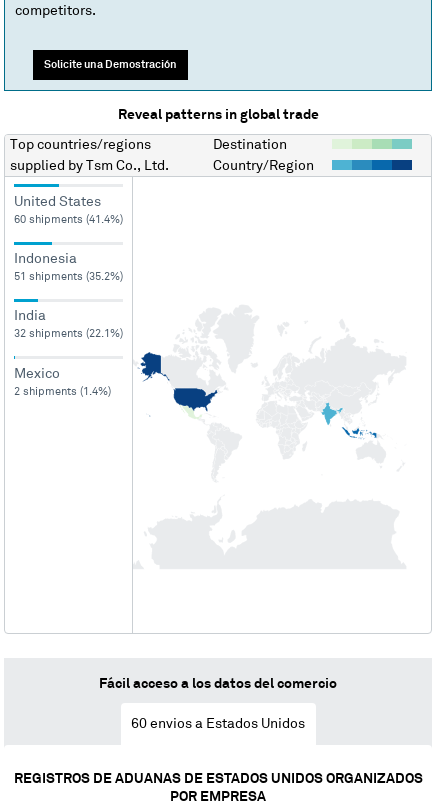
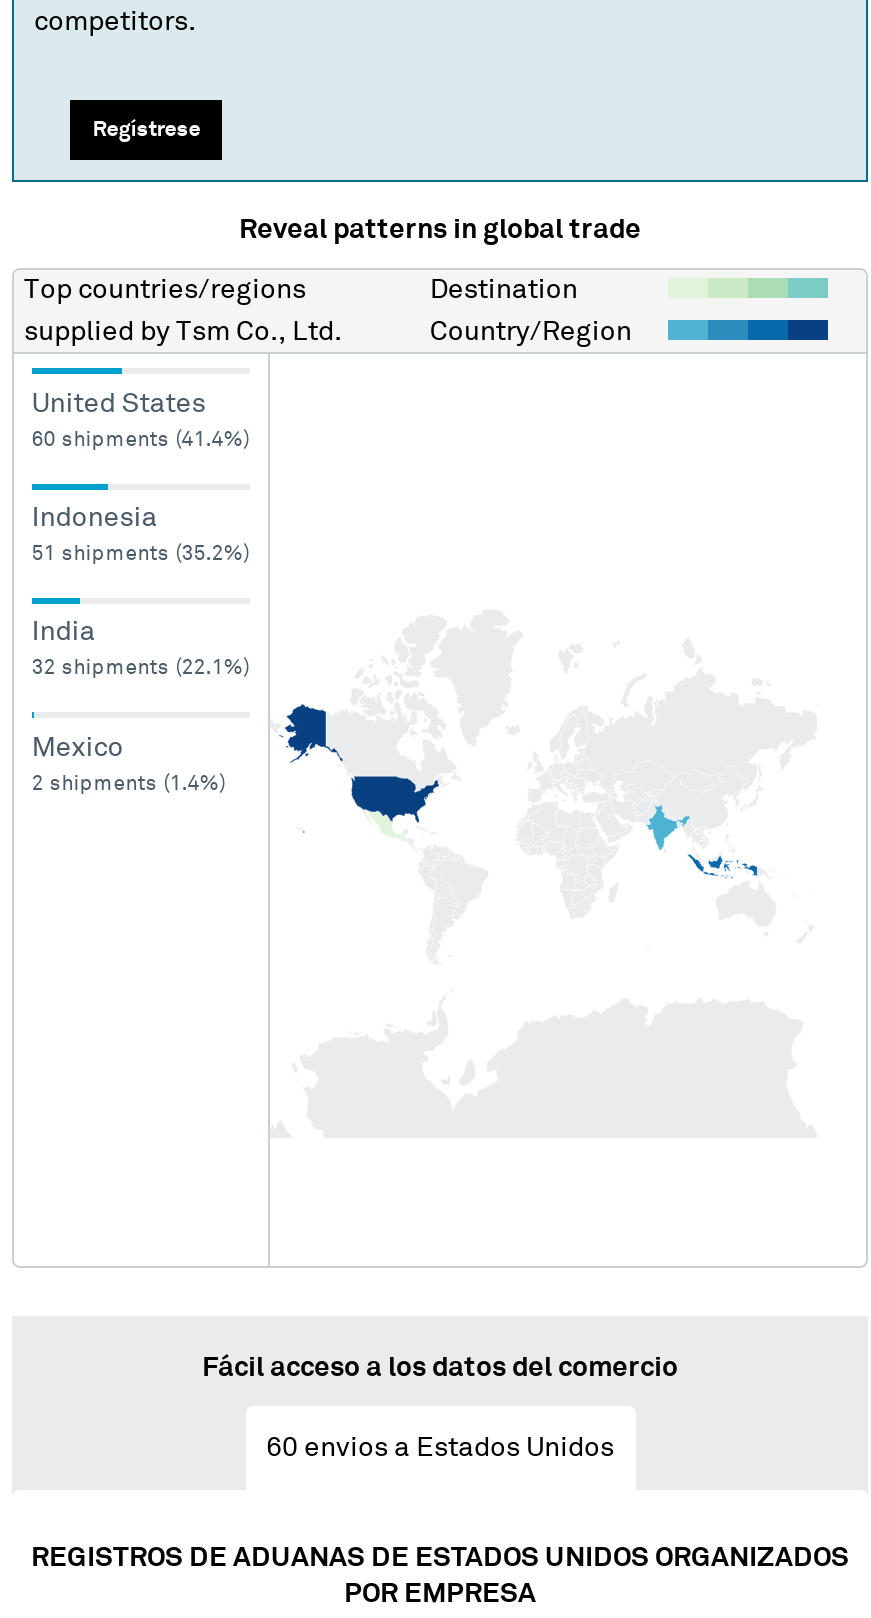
[44,59,177,70] Solicite una Demostración -> [92,118,200,140] Regístrese

